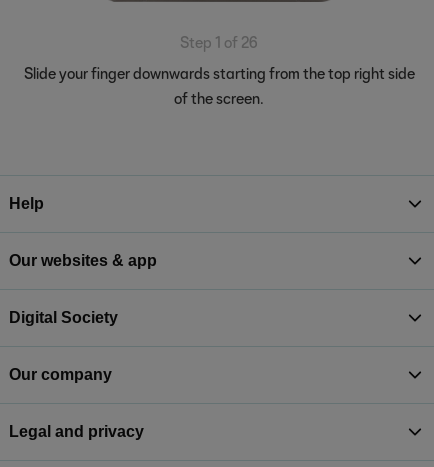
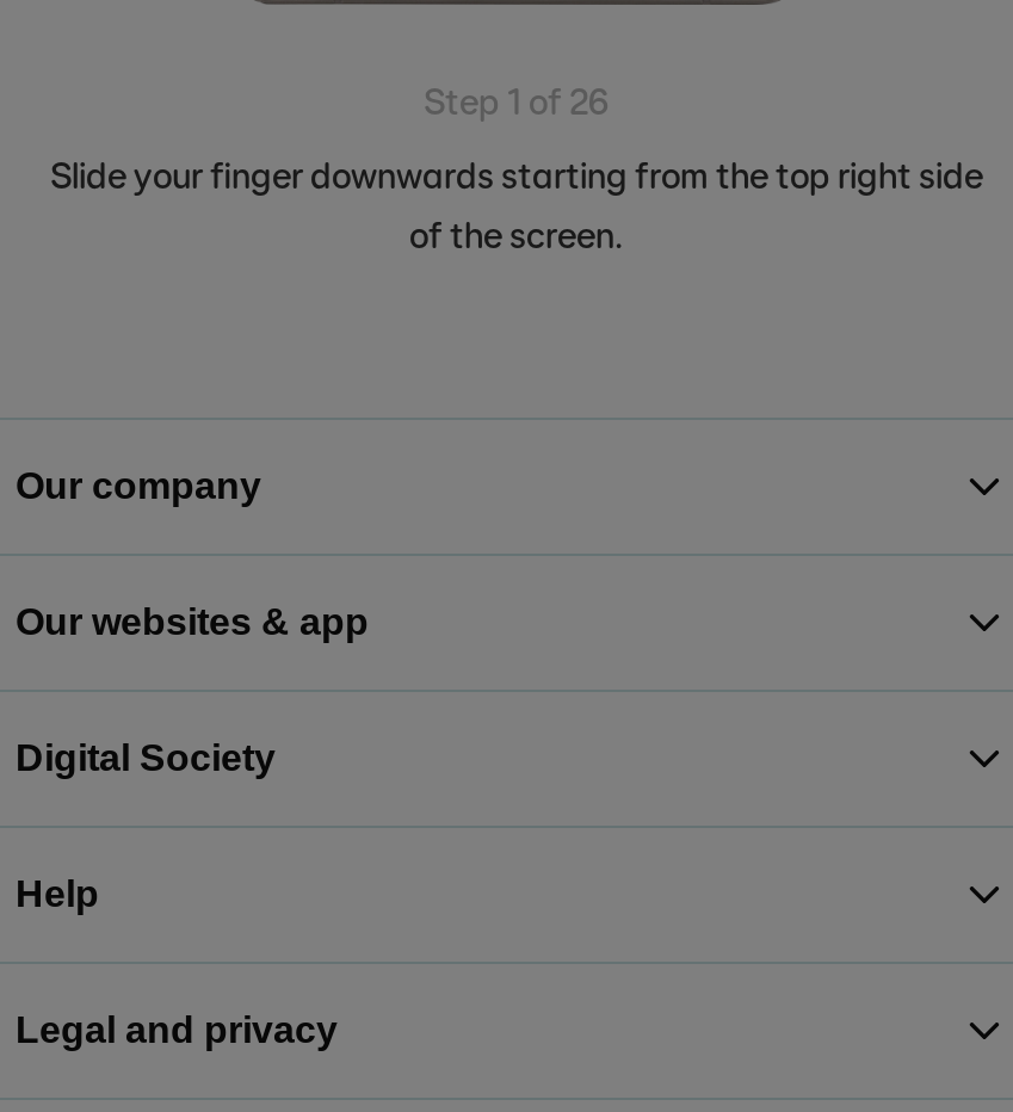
moved [9,195,44,212] -> [16,873,99,914]: Help
moved [9,366,112,383] -> [16,465,261,506]: Our company

